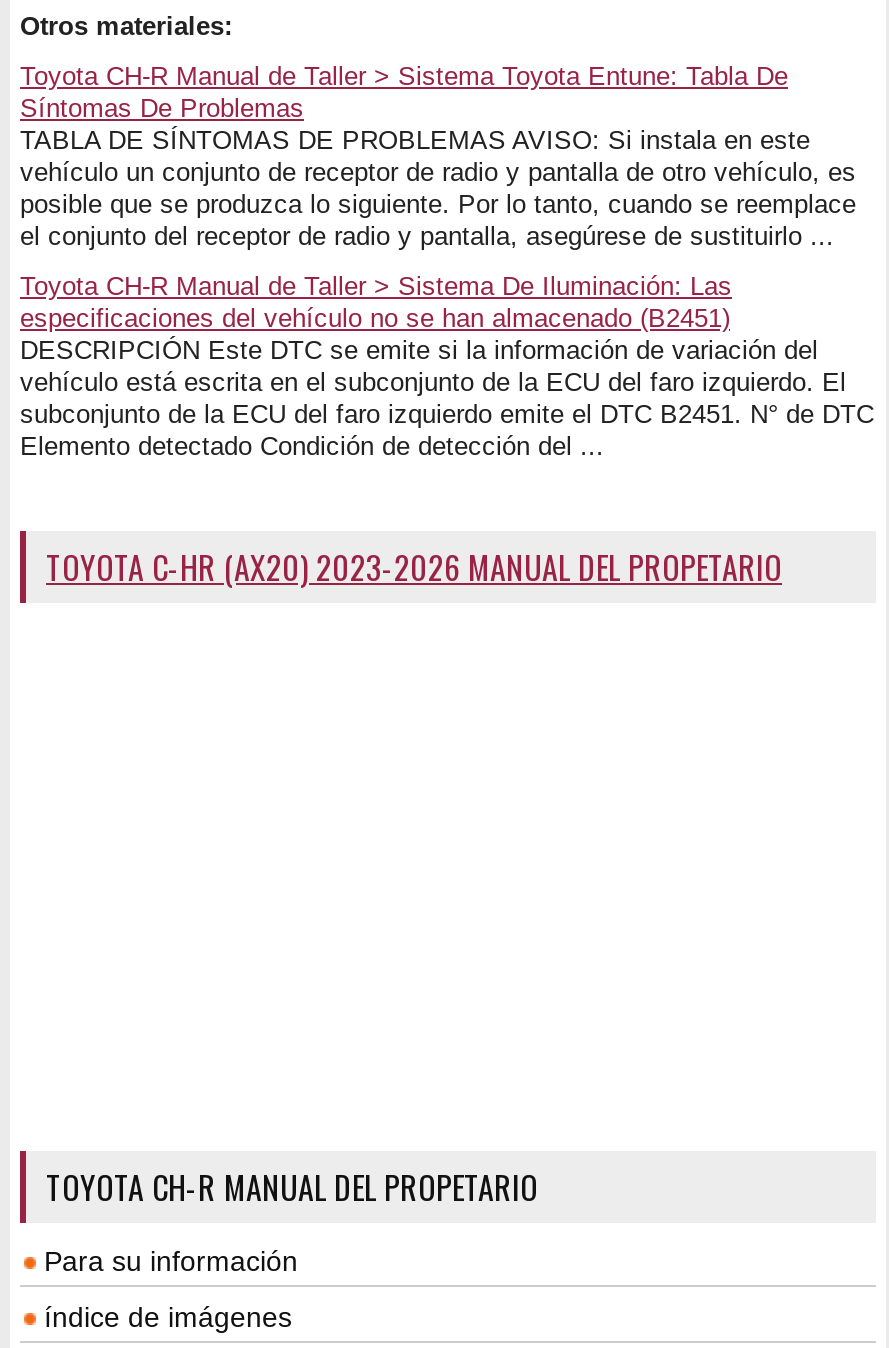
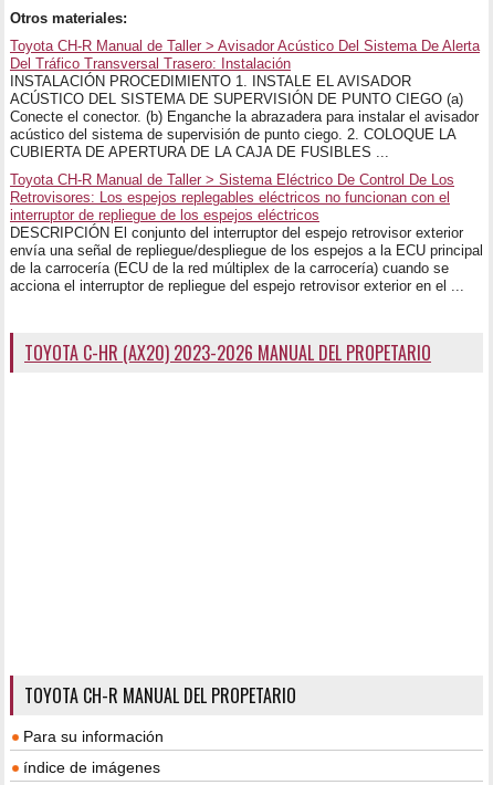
[20,61,856,251] Toyota CH-R Manual de Taller > Sistema Toyota Entune: Tabla De | Síntomas De Problemas | TABLA DE SÍNTOMAS DE PROBLEMAS AVISO: Si instala en este | vehículo un conjunto de receptor de radio y pantalla de otro vehículo, es | posible que se produzca lo siguiente. Por lo tanto, cuando se reemplace | el conjunto del receptor de radio y pantalla, asegúrese de sustituirlo ... -> [10,38,480,161] Toyota CH-R Manual de Taller > Avisador Acústico Del Sistema De Alerta | Del Tráfico Transversal Trasero: Instalación | INSTALACIÓN PROCEDIMIENTO 1. INSTALE EL AVISADOR | ACÚSTICO DEL SISTEMA DE SUPERVISIÓN DE PUNTO CIEGO (a) | Conecte el conector. (b) Enganche la abrazadera para instalar el avisador | acústico del sistema de supervisión de punto ciego. 2. COLOQUE LA | CUBIERTA DE APERTURA DE LA CAJA DE FUSIBLES ...
[20,271,874,461] Toyota CH-R Manual de Taller > Sistema De Iluminación: Las | especificaciones del vehículo no se han almacenado (B2451) | DESCRIPCIÓN Este DTC se emite si la información de variación del | vehículo está escrita en el subconjunto de la ECU del faro izquierdo. El | subconjunto de la ECU del faro izquierdo emite el DTC B2451. N° de DTC | Elemento detectado Condición de detección del ... -> [10,172,483,294] Toyota CH-R Manual de Taller > Sistema Eléctrico De Control De Los | Retrovisores: Los espejos replegables eléctricos no funcionan con el | interruptor de repliegue de los espejos eléctricos | DESCRIPCIÓN El conjunto del interruptor del espejo retrovisor exterior | envía una señal de repliegue/despliegue de los espejos a la ECU principal | de la carrocería (ECU de la red múltiplex de la carrocería) cuando se | acciona el interruptor de repliegue del espejo retrovisor exterior en el ...

